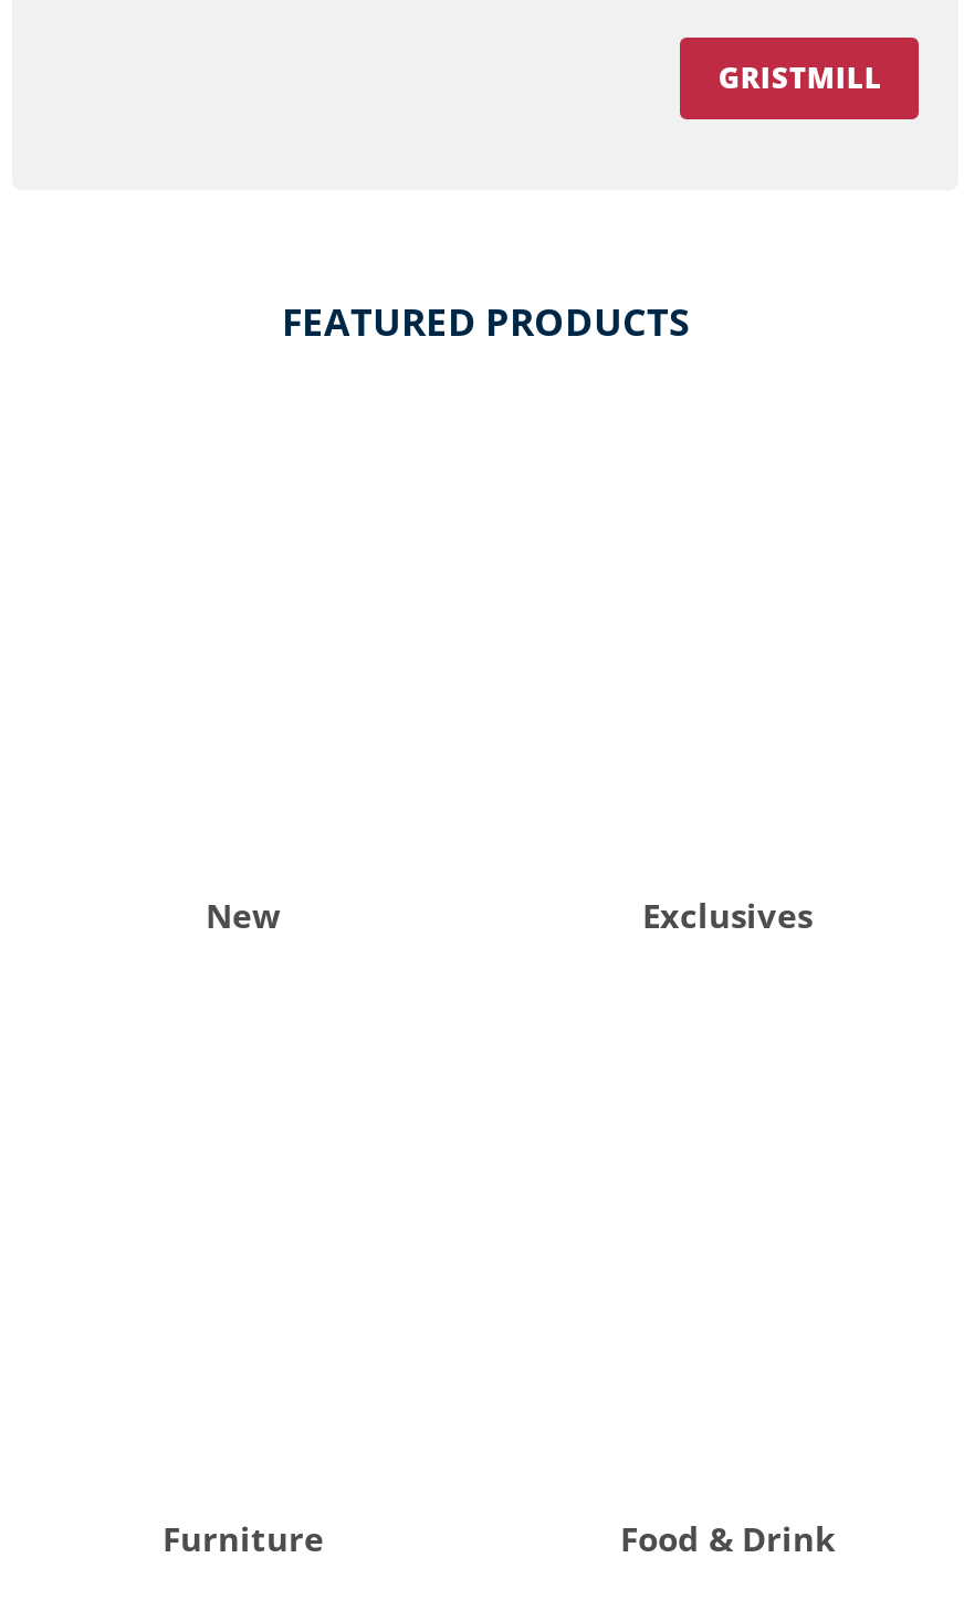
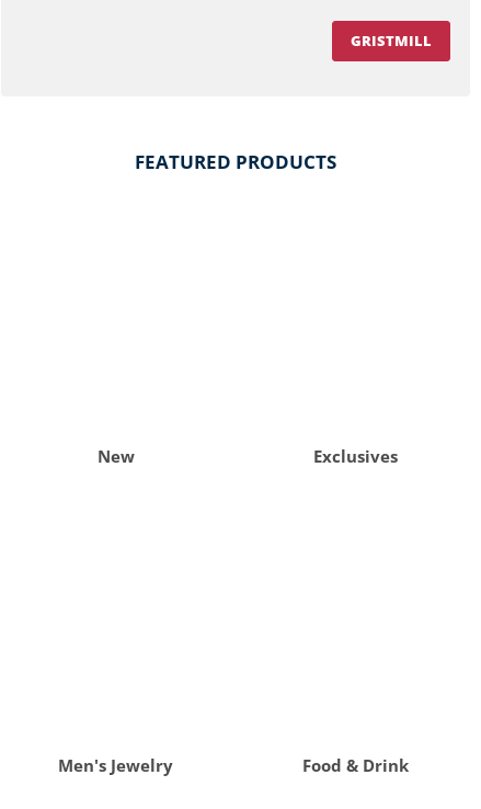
[163,1516,324,1560] Furniture -> [58,754,173,776] Men's Jewelry

